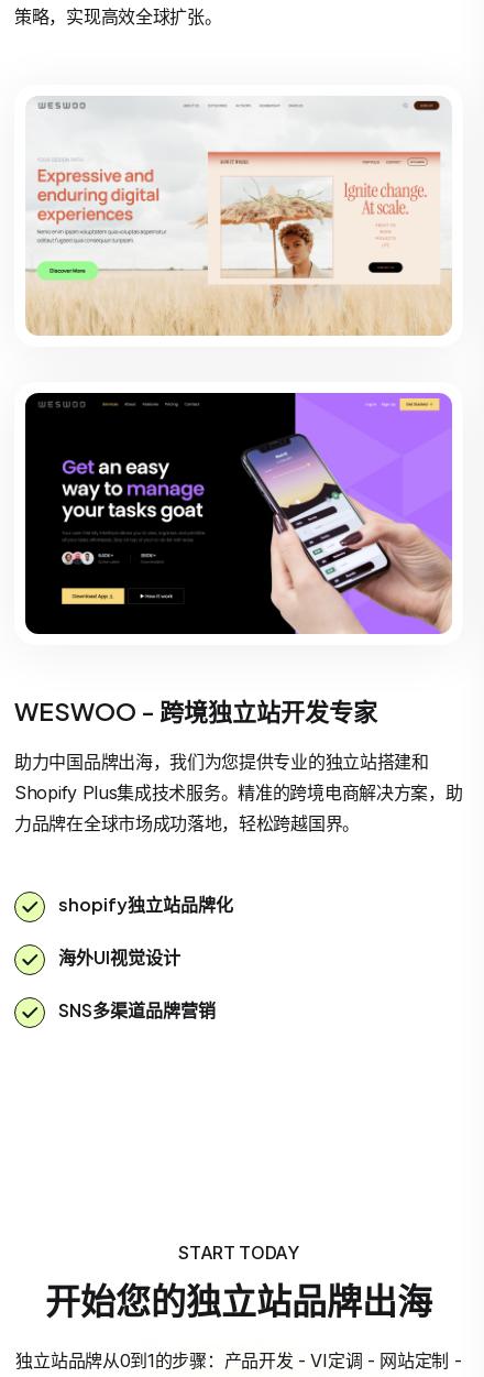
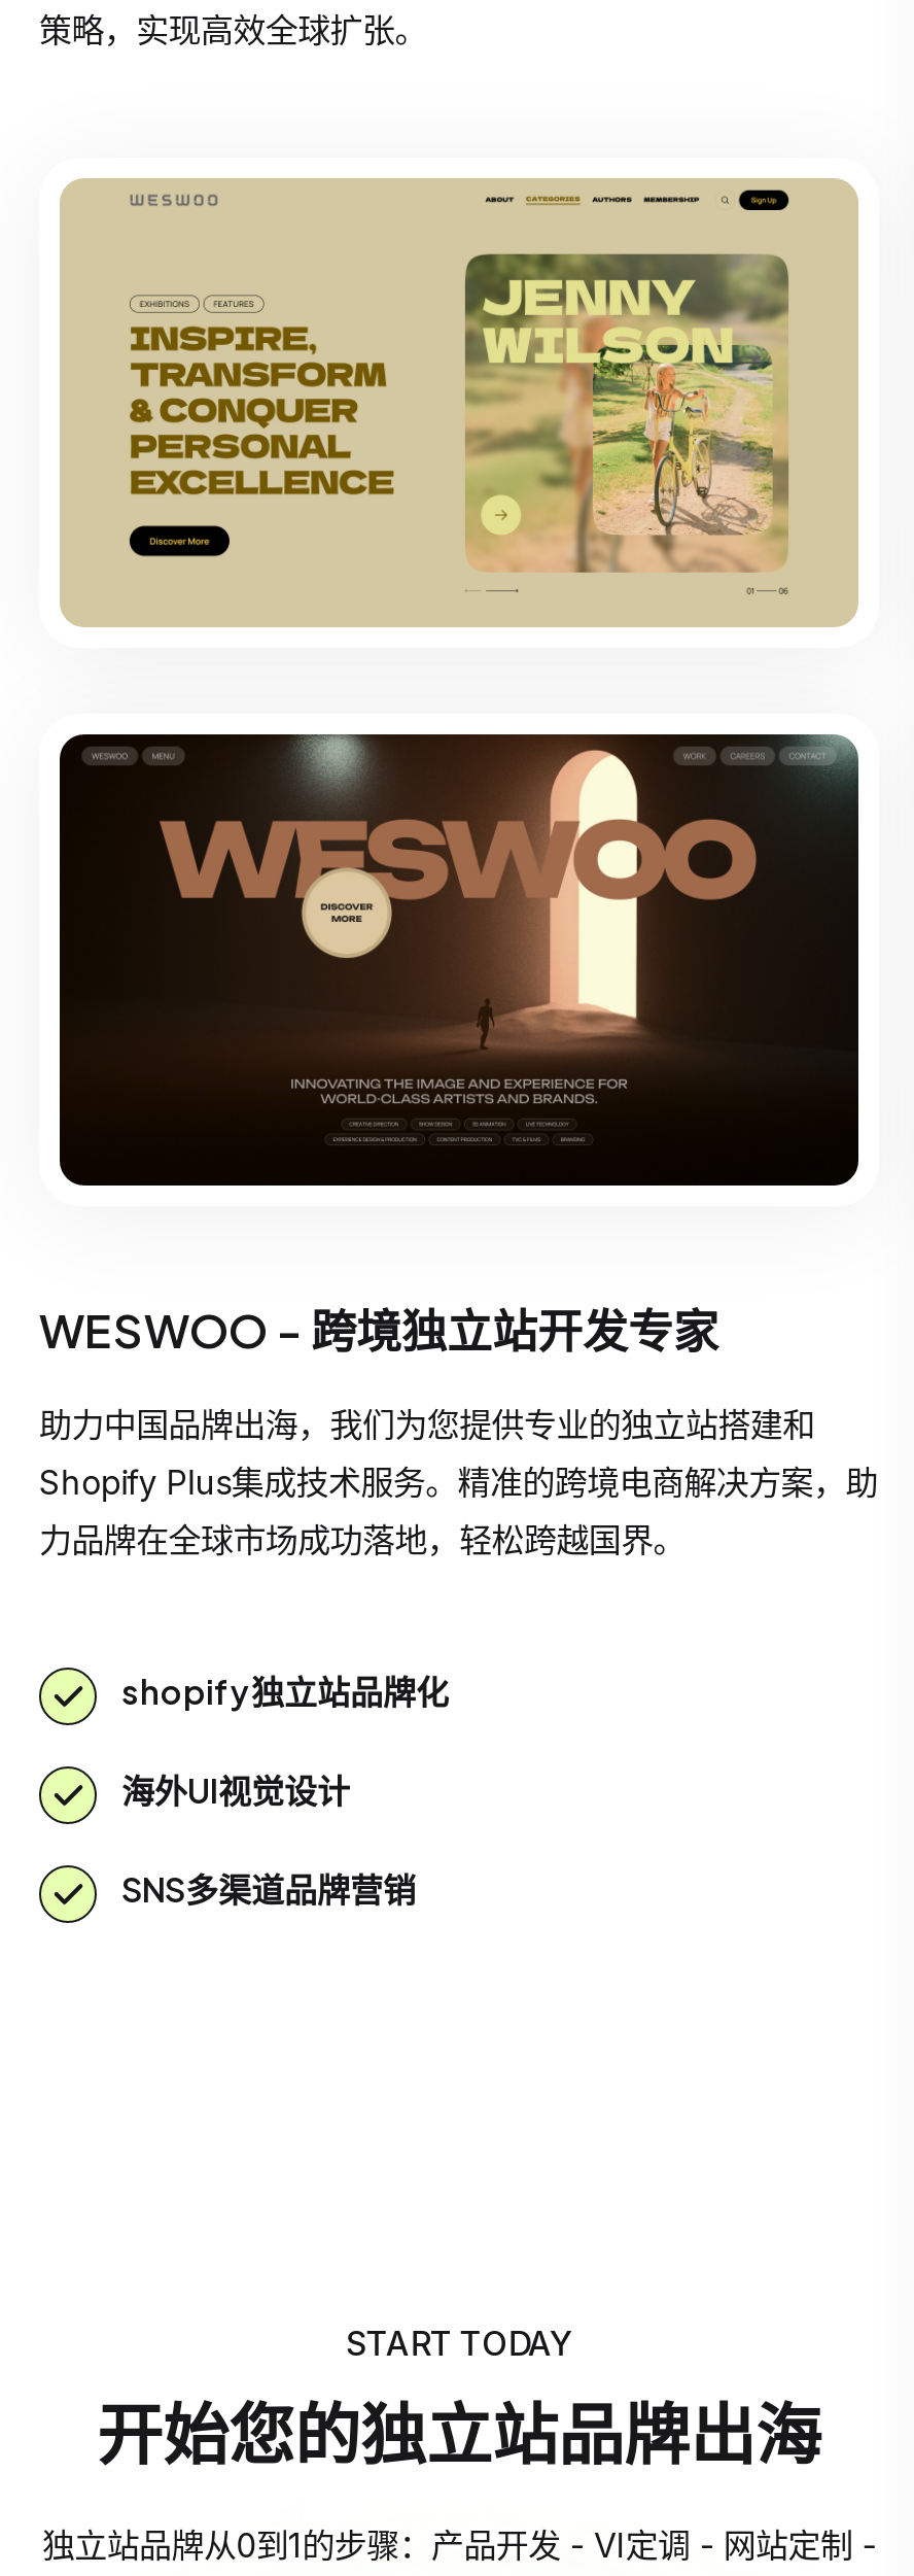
[26,97,451,335] [image] -> [60,178,858,623] [image]
[44,392,453,635] [image] -> [93,732,860,1188] [image]

